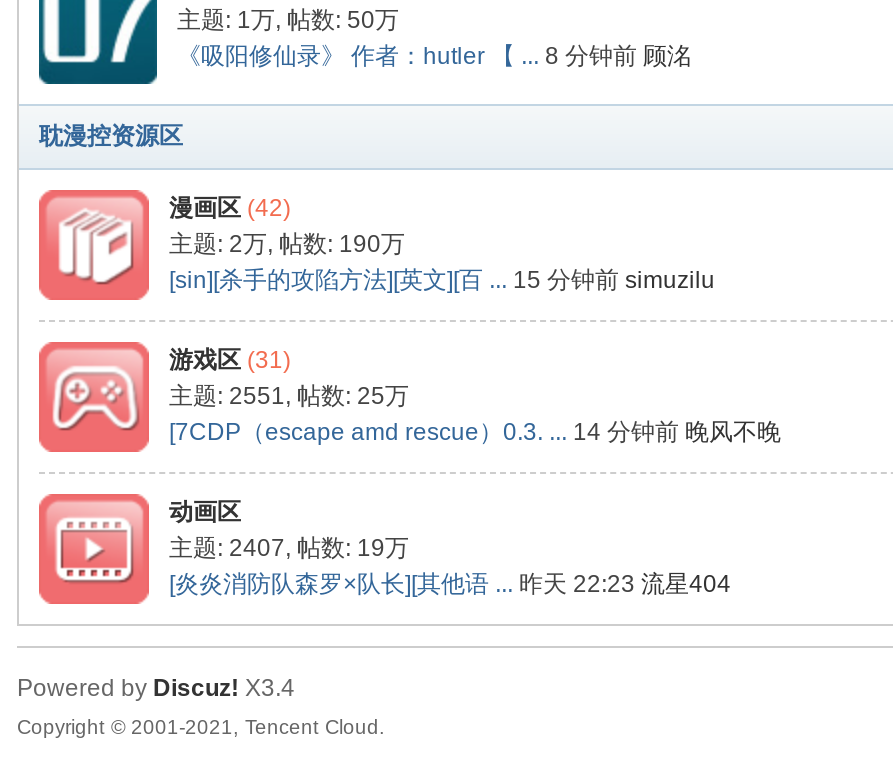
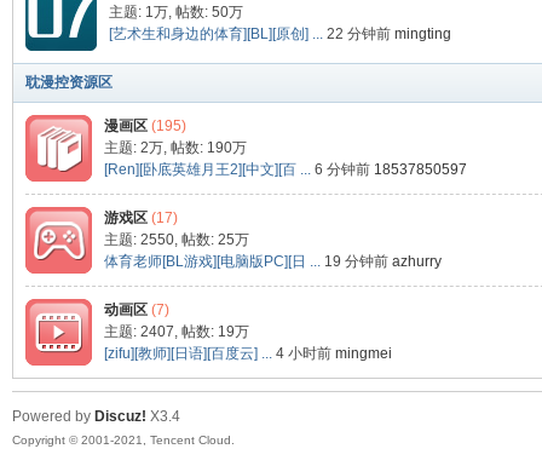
[177,42,691,70] 《吸阳修仙录》 作者：hutler 【 ... 8 分钟前 顾洺 -> [109,25,451,42] [艺术生和身边的体育][BL][原创] ... 22 分钟前 mingting
[169,194,291,222] 漫画区(42) -> [104,117,186,134] 漫画区(195)
[169,266,715,294] [sin][杀手的攻陷方法][英文][百 ... 15 分钟前 simuzilu -> [104,161,467,178] [Ren][卧底英雄月王2][中文][百 ... 6 分钟前 18537850597
[169,346,781,446] 游戏区(31) | 主题: 2551,帖数: 25万 | [7CDP（escape amd rescue）0.3. ... 14 分钟前 晚风不晚 -> [104,209,442,270] 游戏区(17) | 主题: 2550,帖数: 25万 | 体育老师[BL游戏][电脑版PC][日 ... 19 分钟前 azhurry
[169,498,241,526] 动画区 -> [104,301,169,318] 动画区(7)
[169,570,731,598] [炎炎消防队森罗×队长][其他语 ... 昨天 22:23 流星404 -> [104,345,392,362] [zifu][教师][日语][百度云] ... 4 小时前 mingmei

